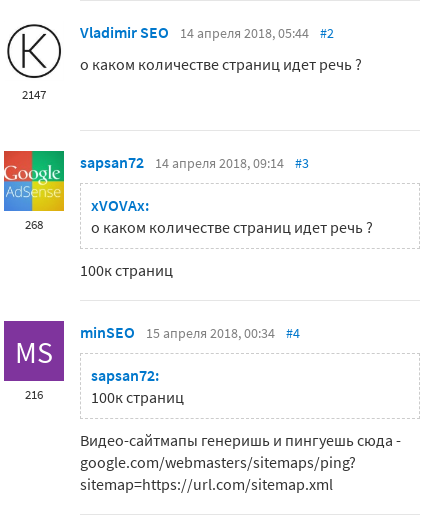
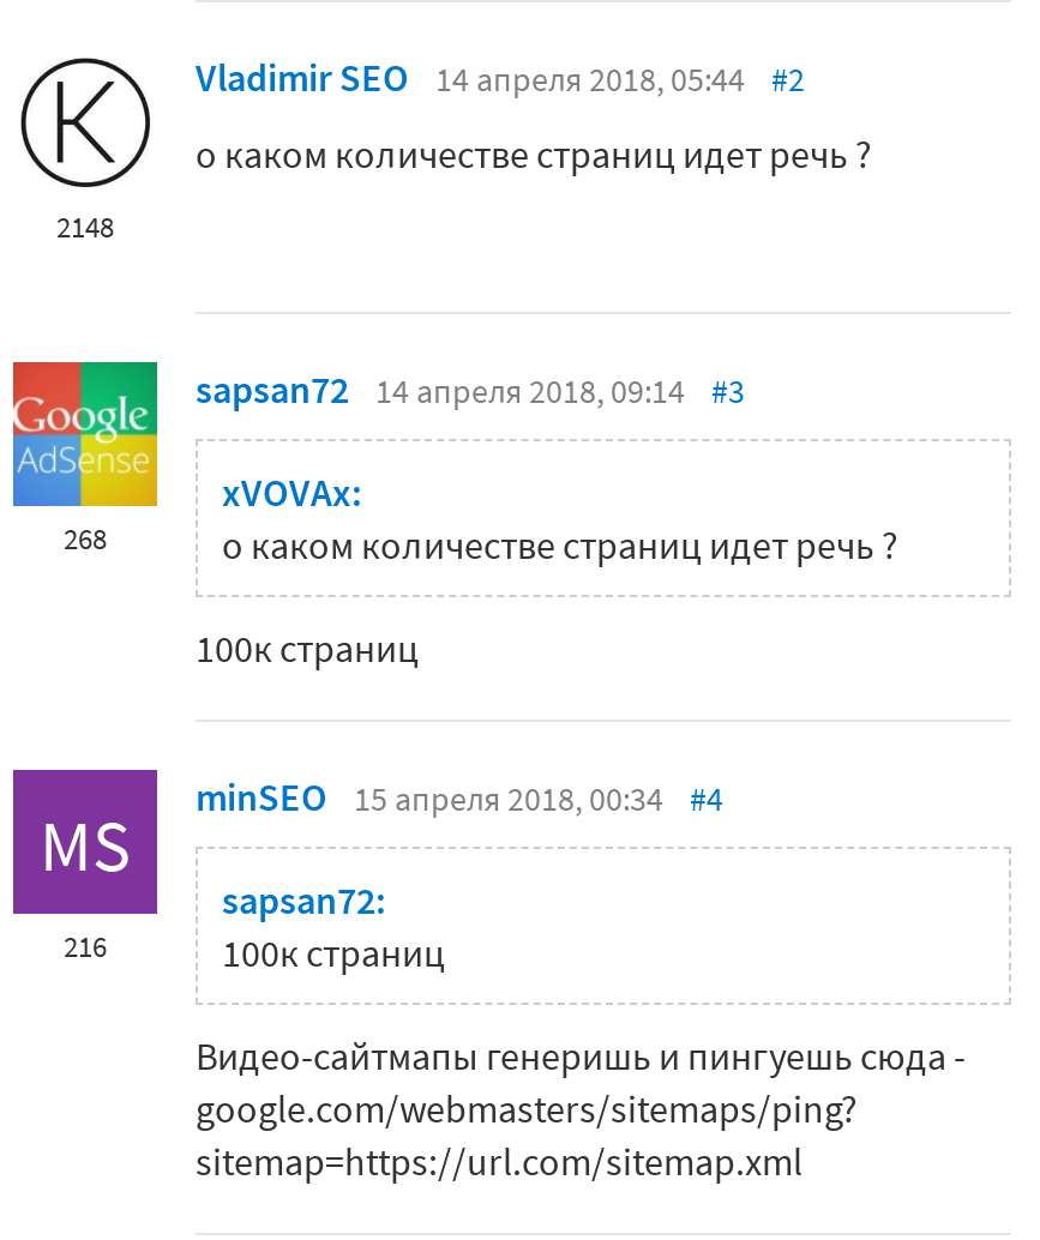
[22,87,46,102] 2147 -> [56,210,114,246] 2148

